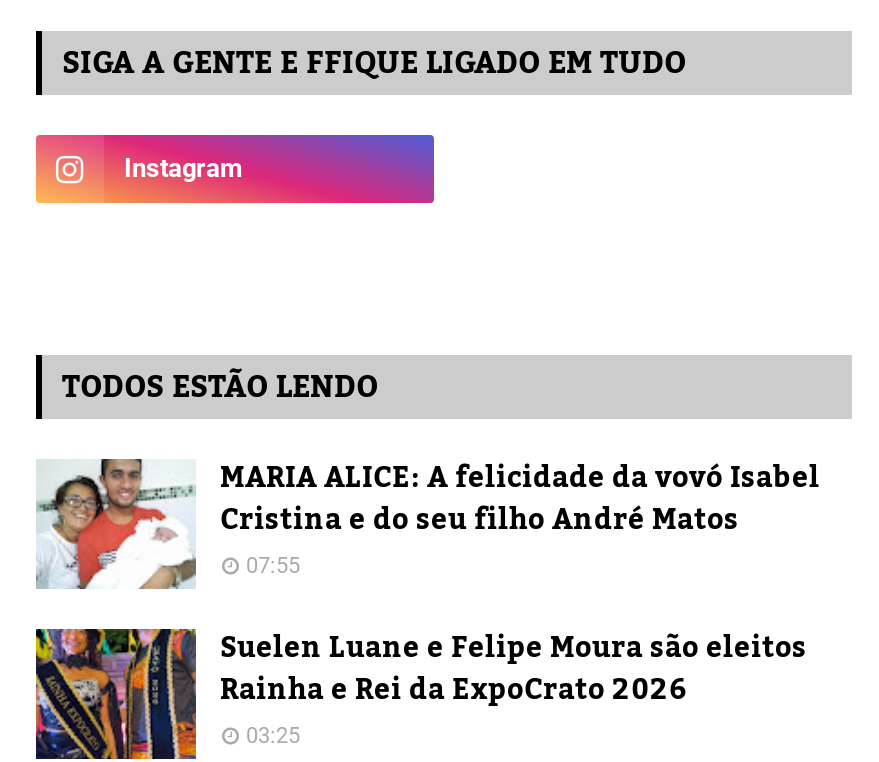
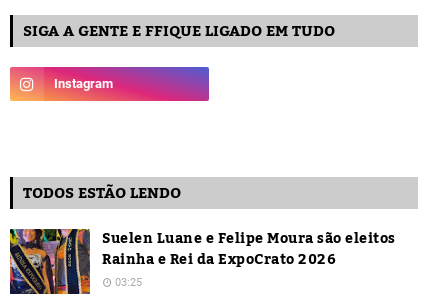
[36,450,820,591] [image] | MARIA ALICE: A felicidade da vovó Isabel | Cristina e do seu filho André Matos | 07:55 -> none

